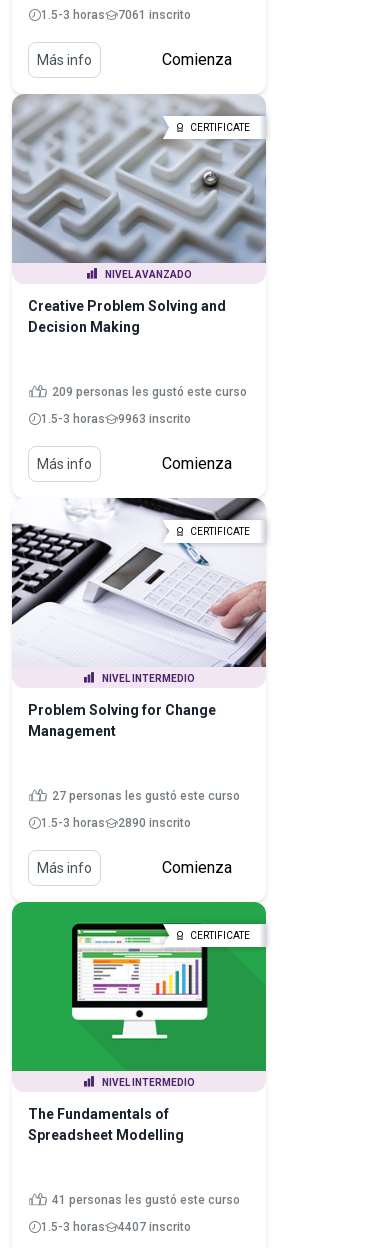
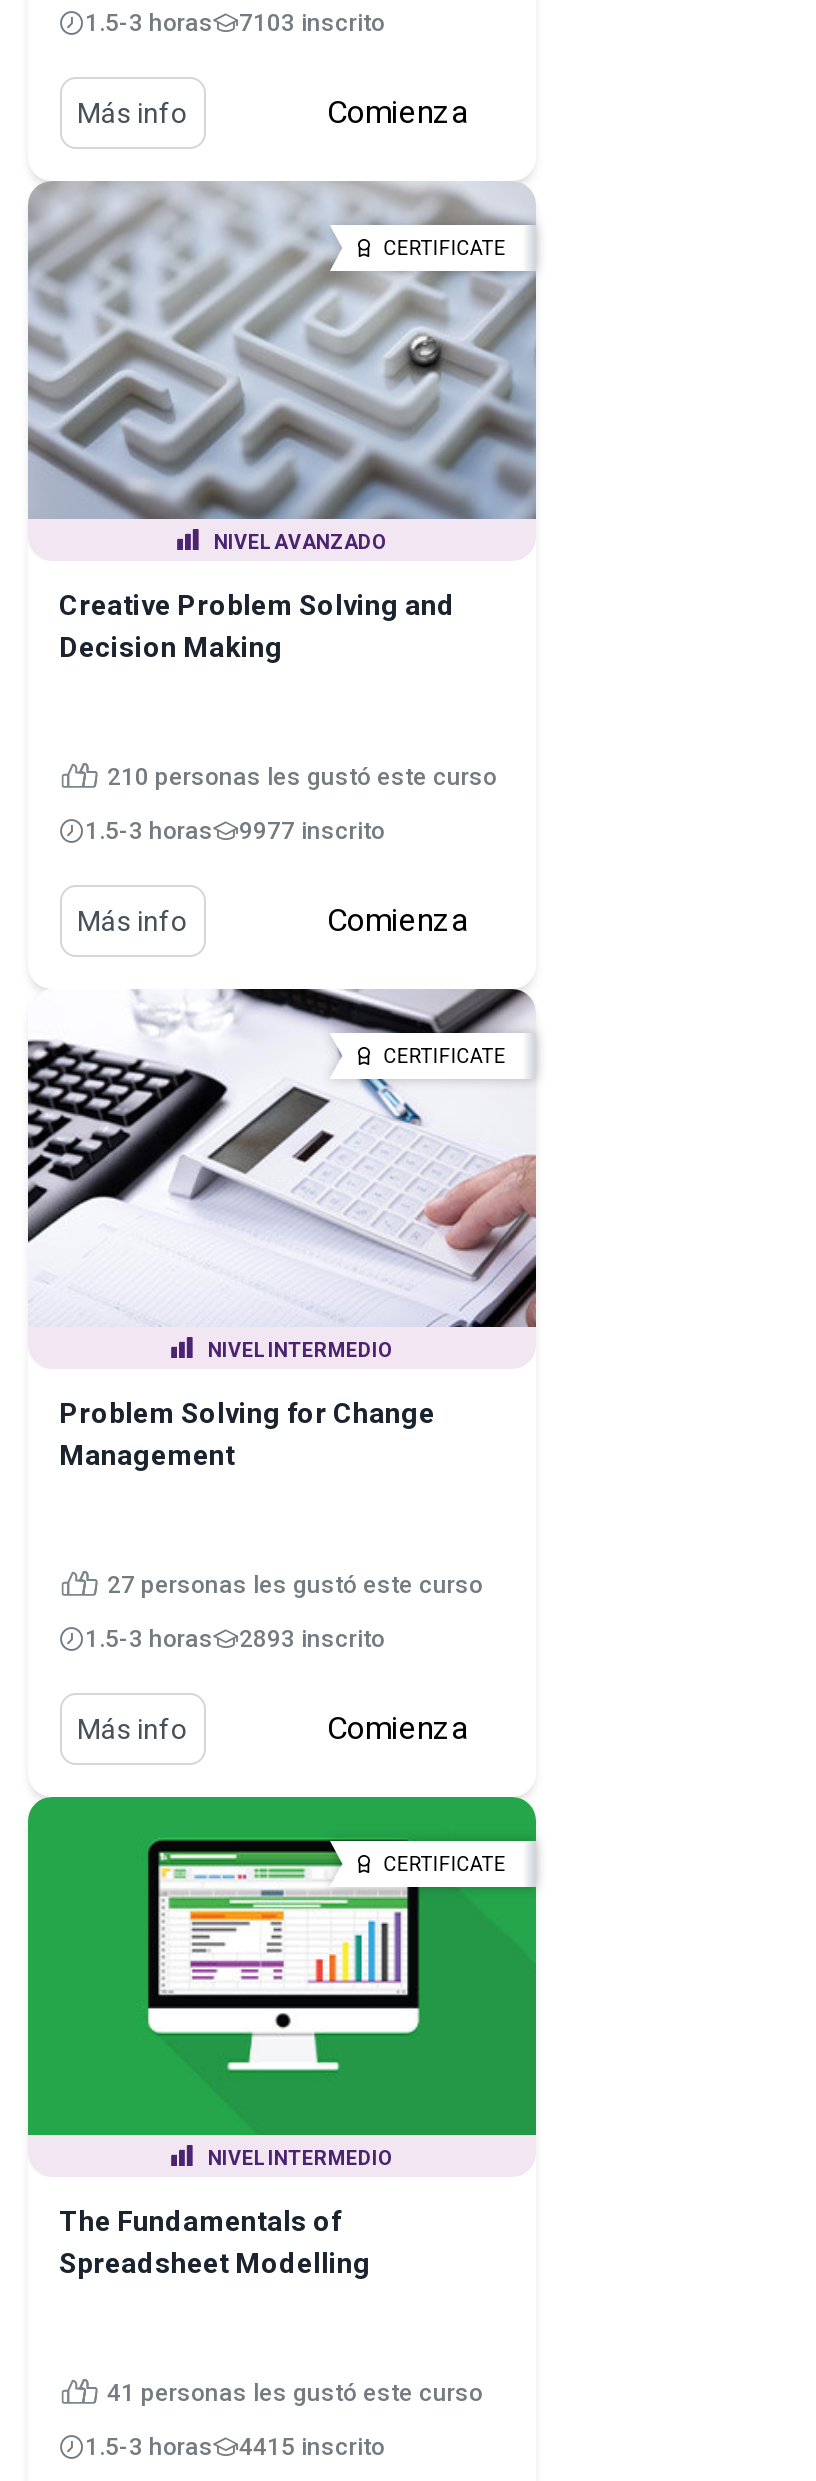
[40,8,190,22] 1.5-3 horas 7061 inscrito -> [85,9,385,37] 1.5-3 horas 7103 inscrito
[51,385,246,399] 209 personas les gustó este curso -> [107,763,497,791] 210 personas les gustó este curso
[40,412,190,426] 1.5-3 horas 9963 inscrito -> [85,817,385,845] 1.5-3 horas 9977 inscrito
[40,816,190,830] 1.5-3 horas 2890 inscrito -> [85,1625,385,1653] 1.5-3 horas 2893 inscrito
[40,1220,190,1234] 1.5-3 horas 4407 inscrito -> [85,2433,385,2461] 1.5-3 horas 4415 inscrito

